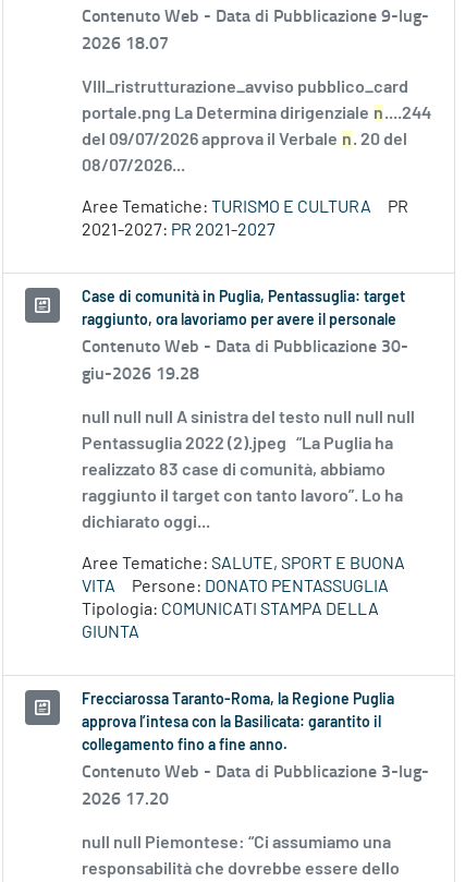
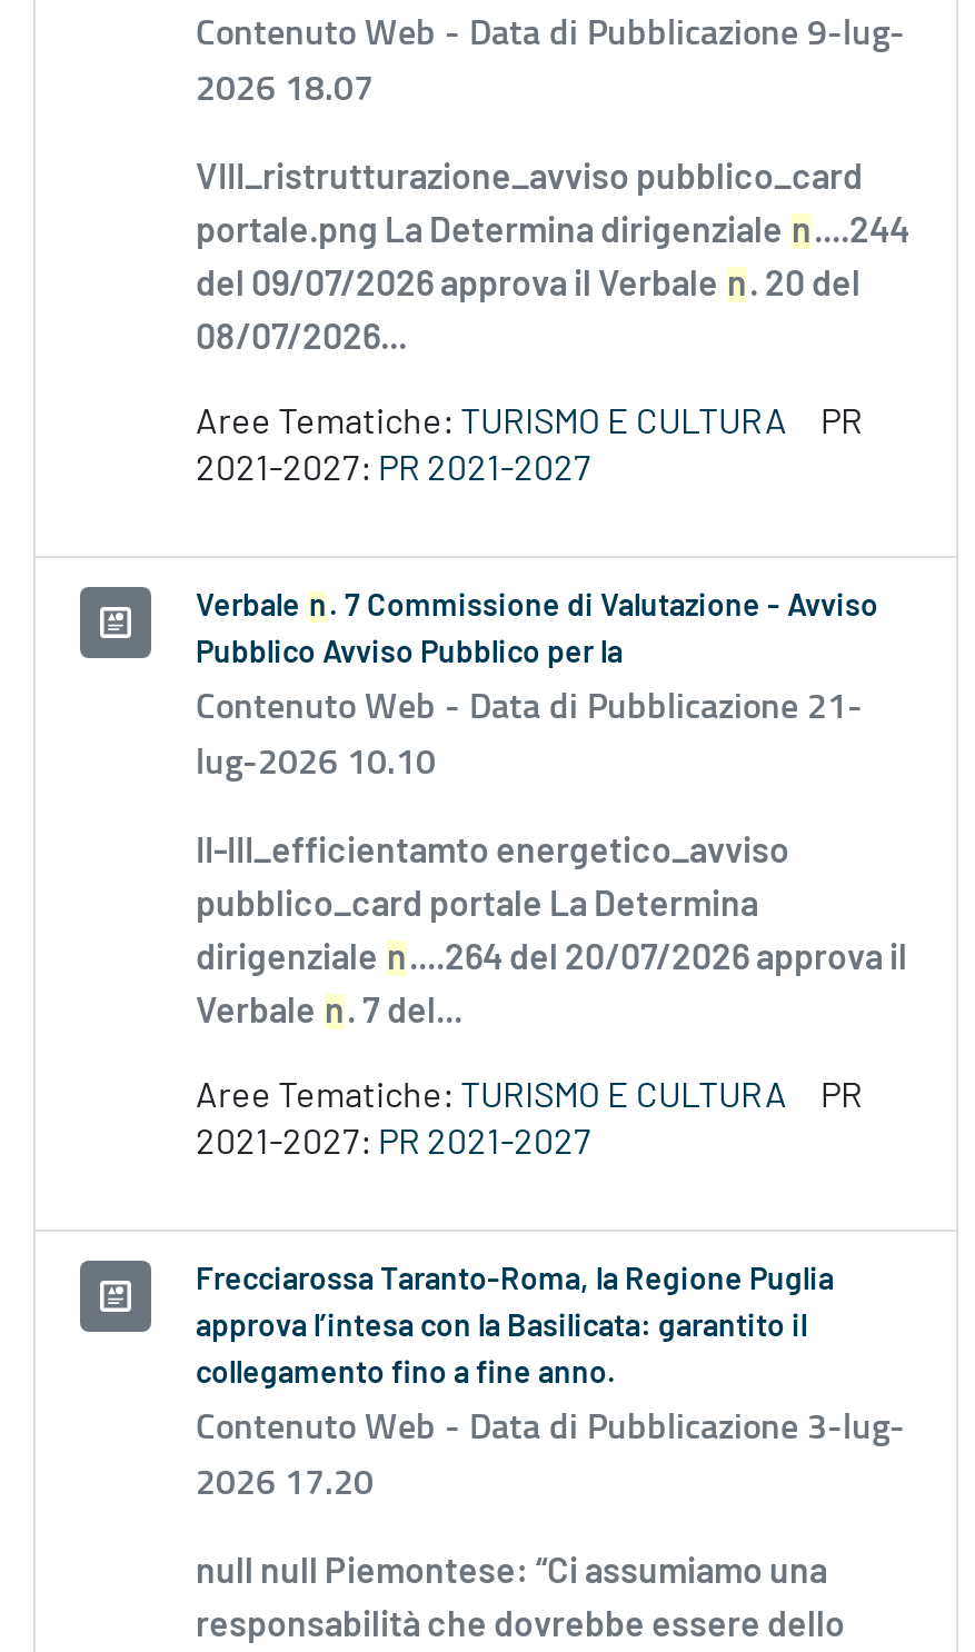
[82,290,415,641] Case di comunità in Puglia, Pentassuglia: target | raggiunto, ora lavoriamo per avere il personale | Contenuto Web - Data di Pubblicazione 30- | giu-2026 19.28 | null null null A sinistra del testo null null null | Pentassuglia 2022 (2).jpeg “La Puglia ha | realizzato 83 case di comunità, abbiamo | raggiunto il target con tanto lavoro”. Lo ha | dichiarato oggi... | Aree Tematiche: SALUTE, SPORT E BUONA | VITA | Persone: DONATO PENTASSUGLIA | Tipologia: COMUNICATI STAMPA DELLA | GIUNTA -> [196,592,907,1161] Verbale n. 7 Commissione di Valutazione - Avviso | Pubblico Avviso Pubblico per la | Contenuto Web - Data di Pubblicazione 21- | lug-2026 10.10 | II-III_efficientamto energetico_avviso | pubblico_card portale La Determina | dirigenziale n....264 del 20/07/2026 approva il | Verbale n. 7 del... | Aree Tematiche: TURISMO E CULTURA | PR | 2021-2027: PR 2021-2027

